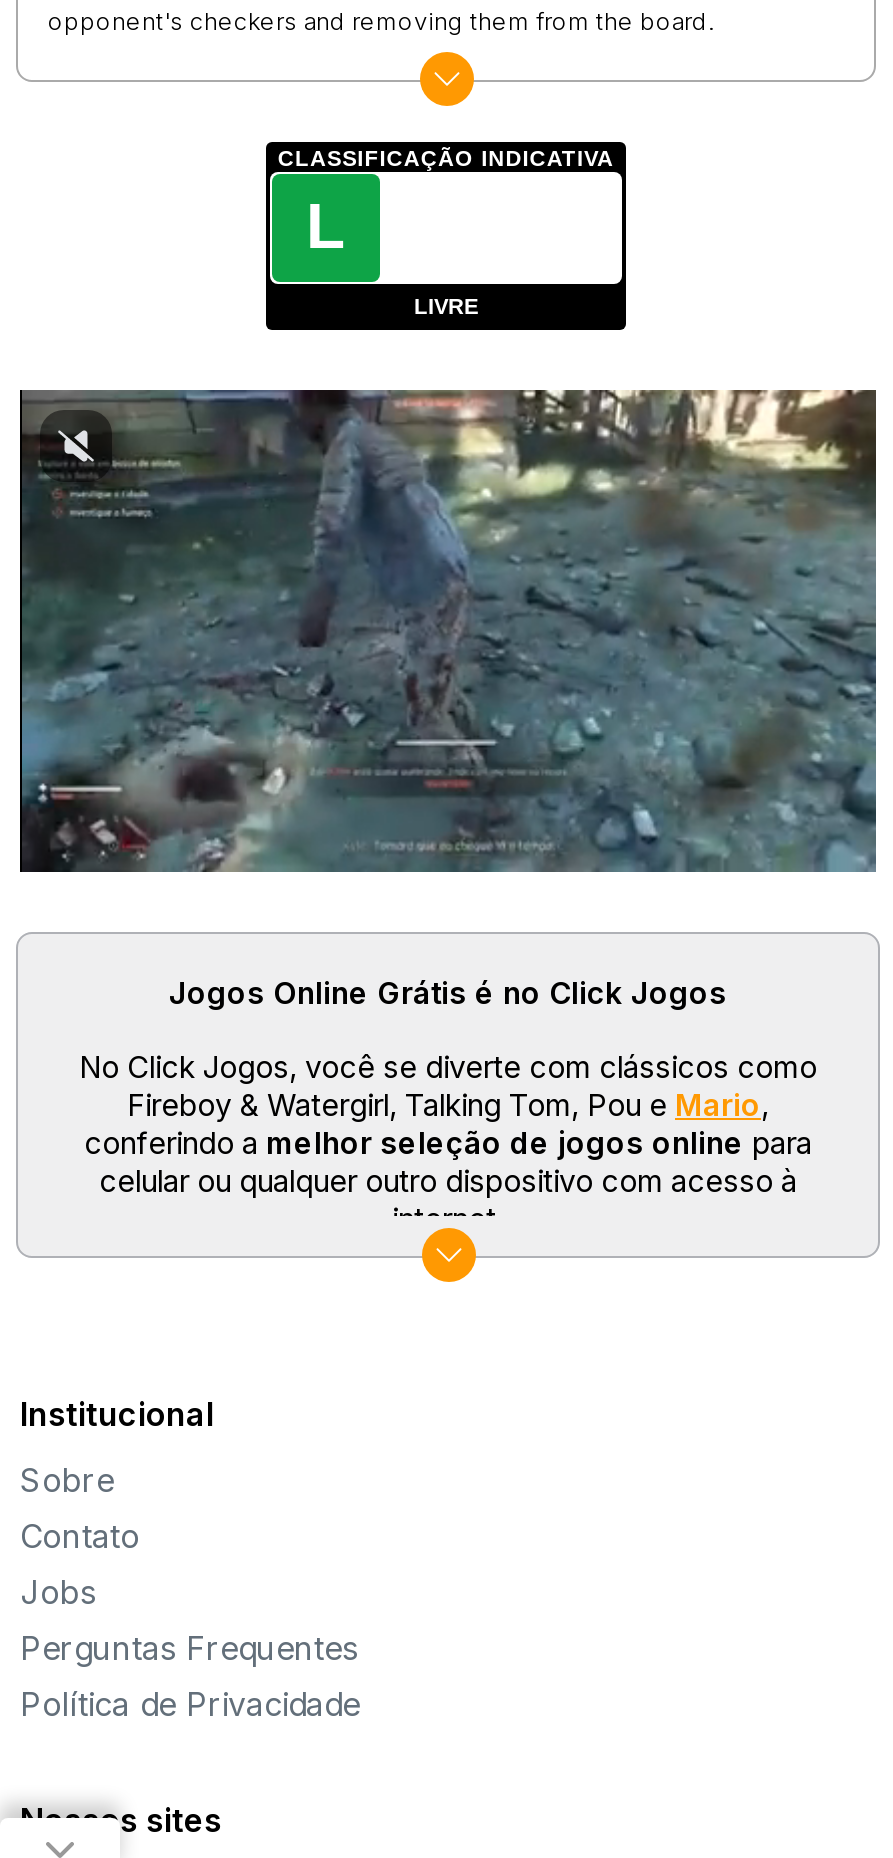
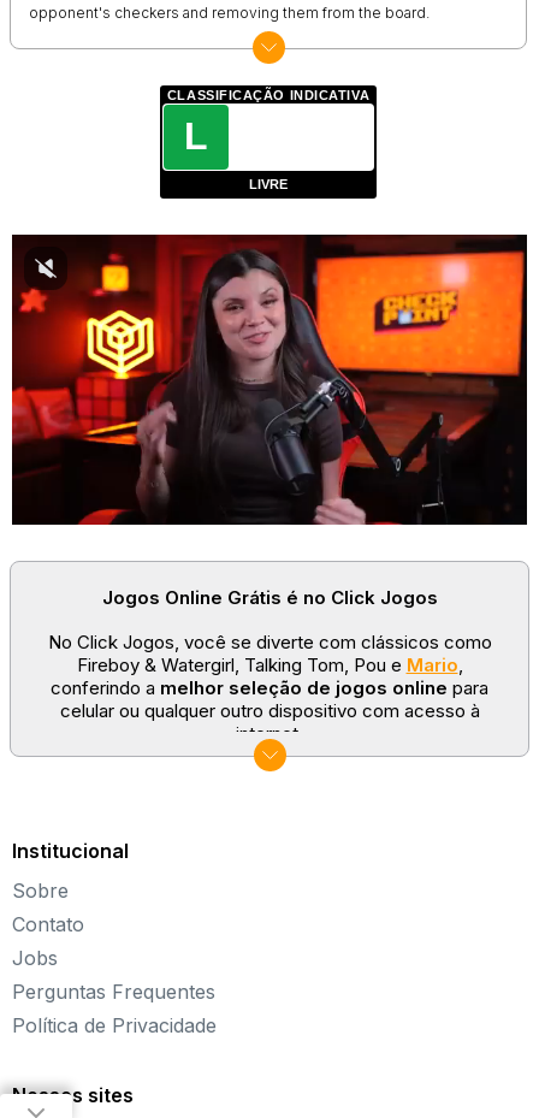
[18,388,878,874] [image] -> [11,233,528,526] [image]

